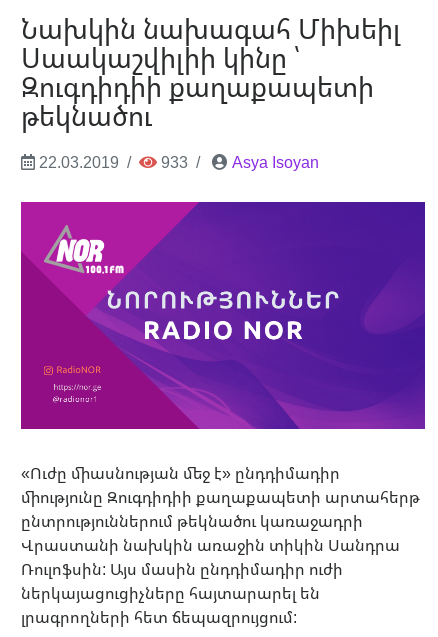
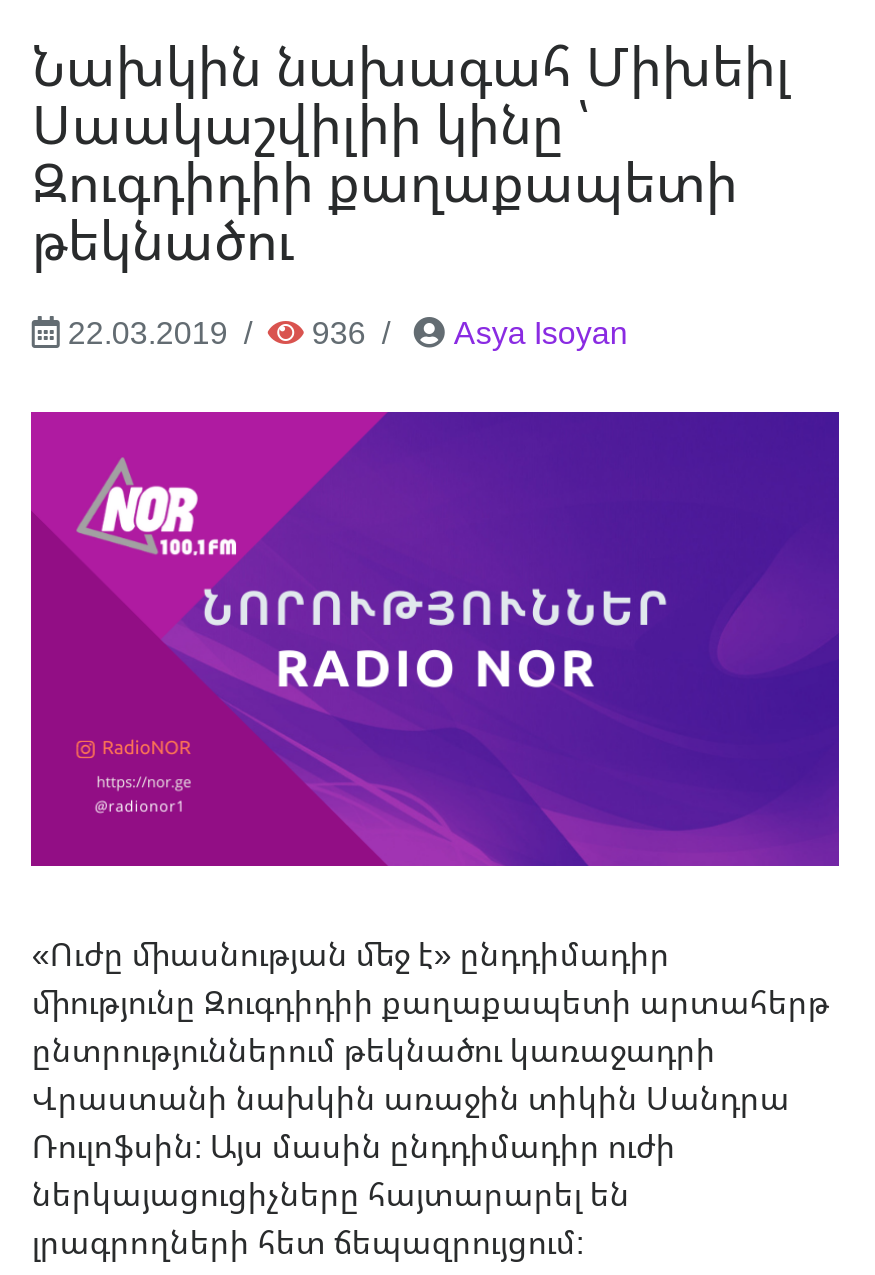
[35,151,319,173] 22.03.2019 933 Asya Isoyan -> [60,310,628,354] 22.03.2019 936 Asya Isoyan

